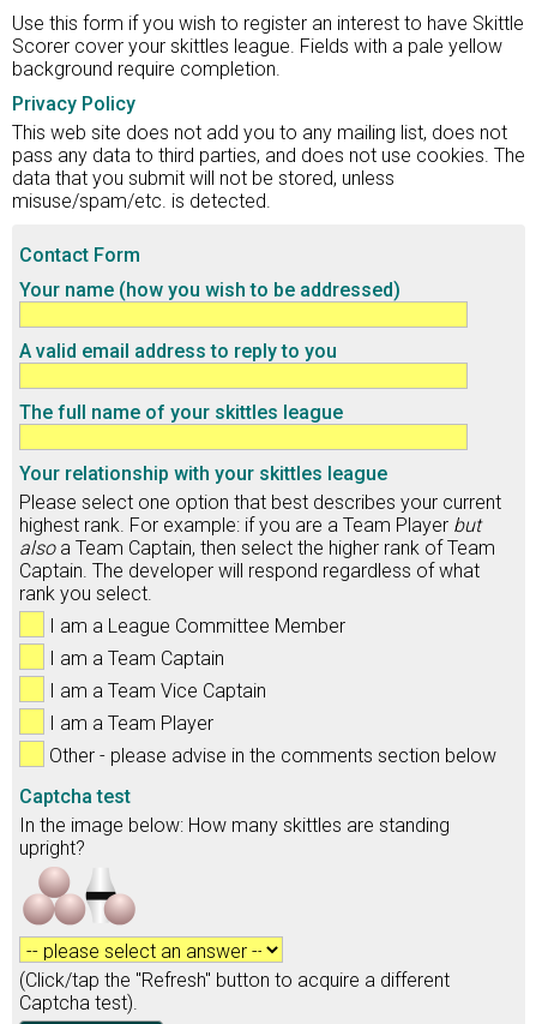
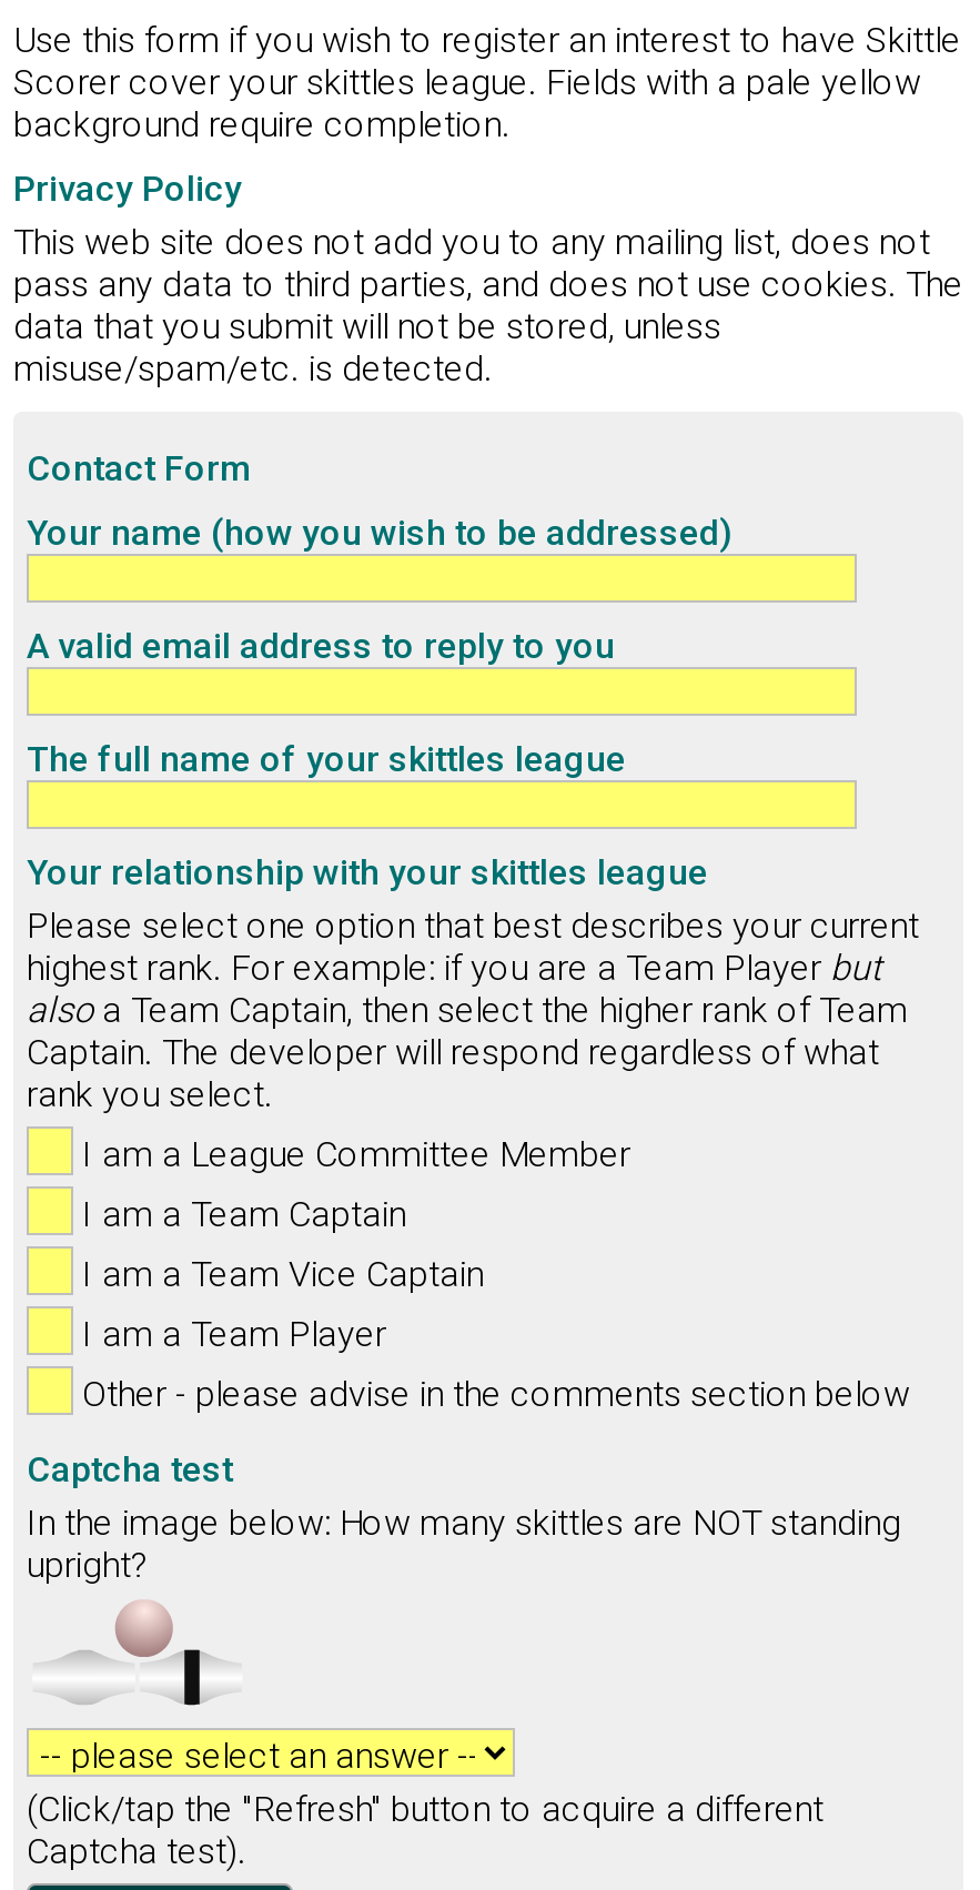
[19,814,450,837] In the image below: How many skittles are standing -> [27,1502,901,1544] In the image below: How many skittles are NOT standing
[22,867,137,926] [image] -> [33,1599,242,1708] [image]

